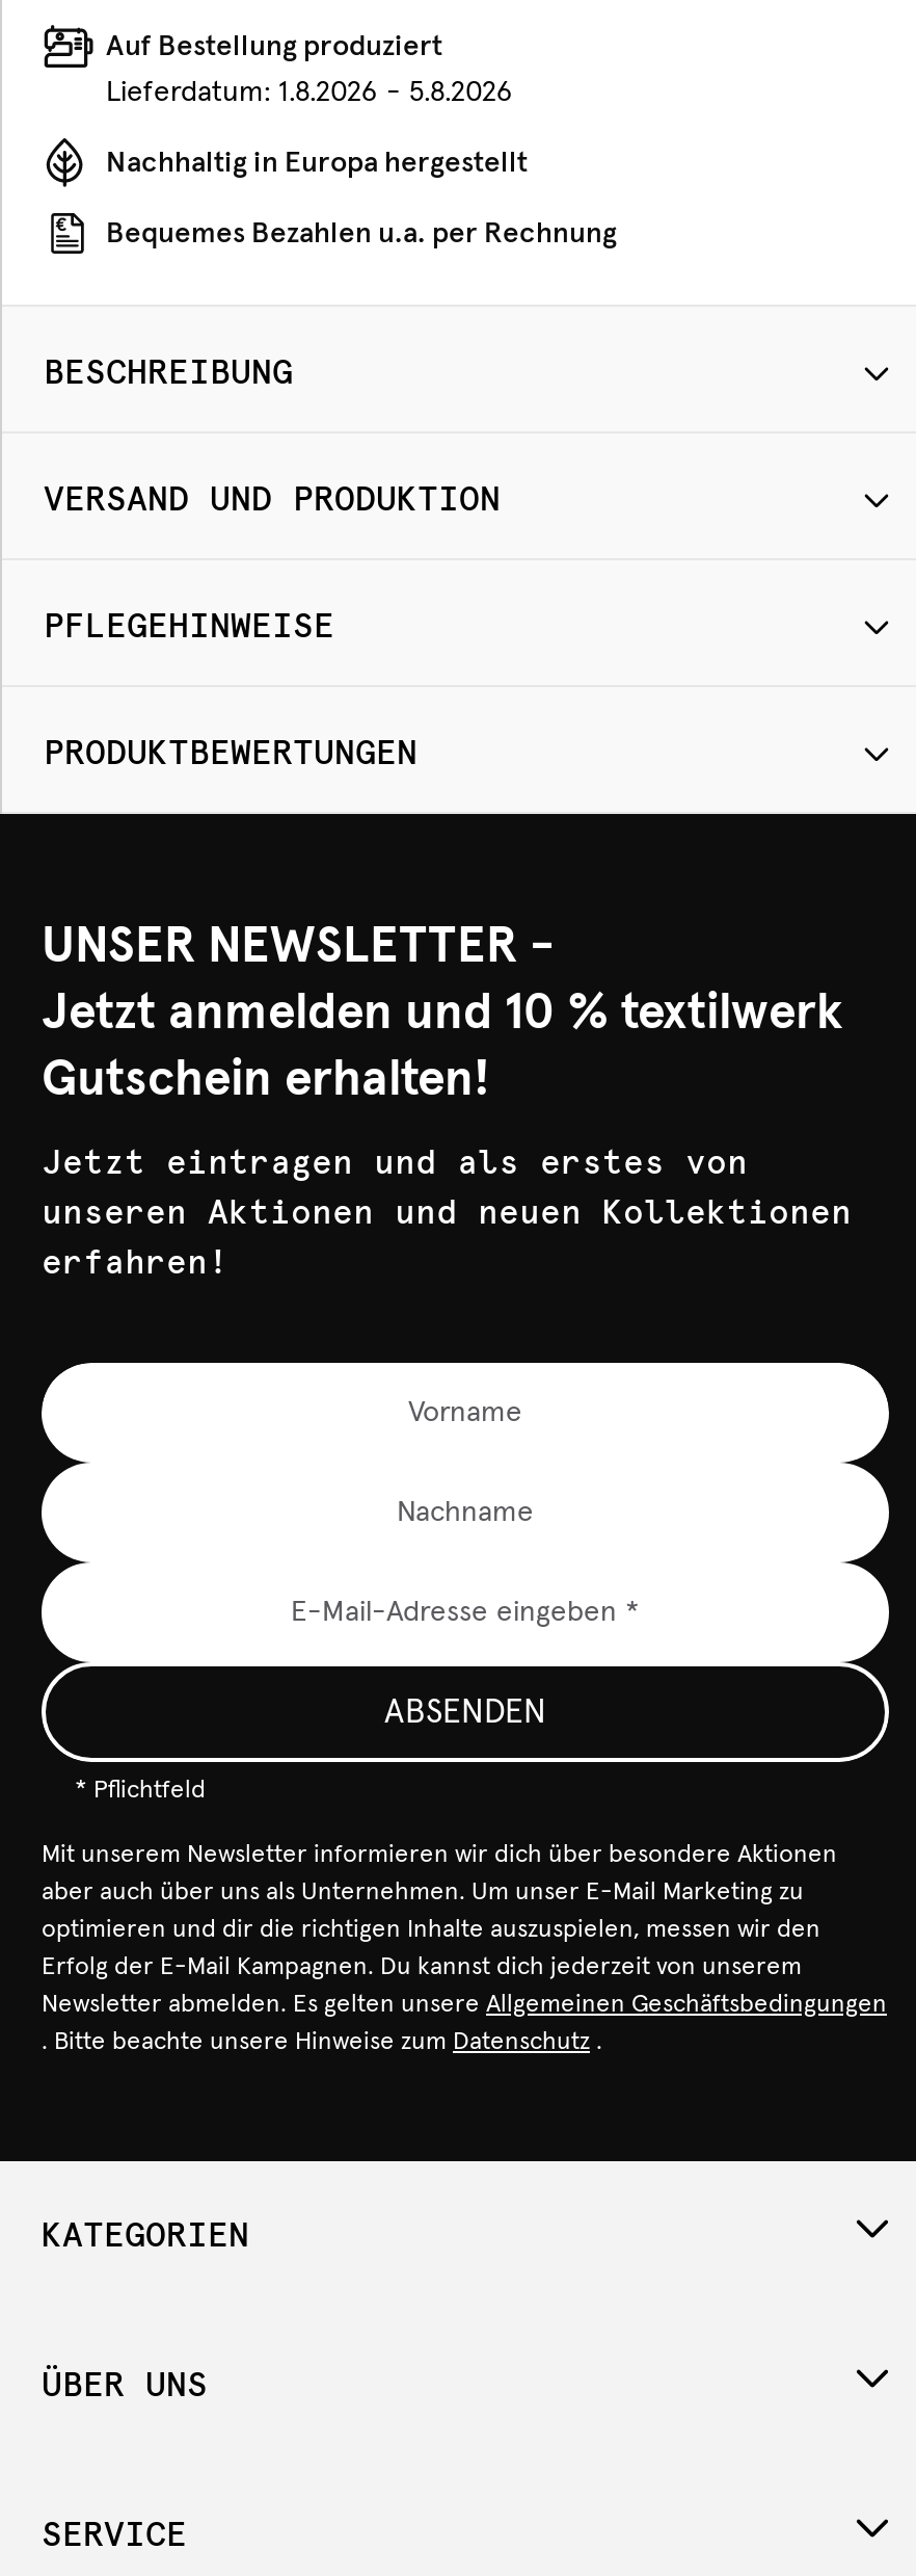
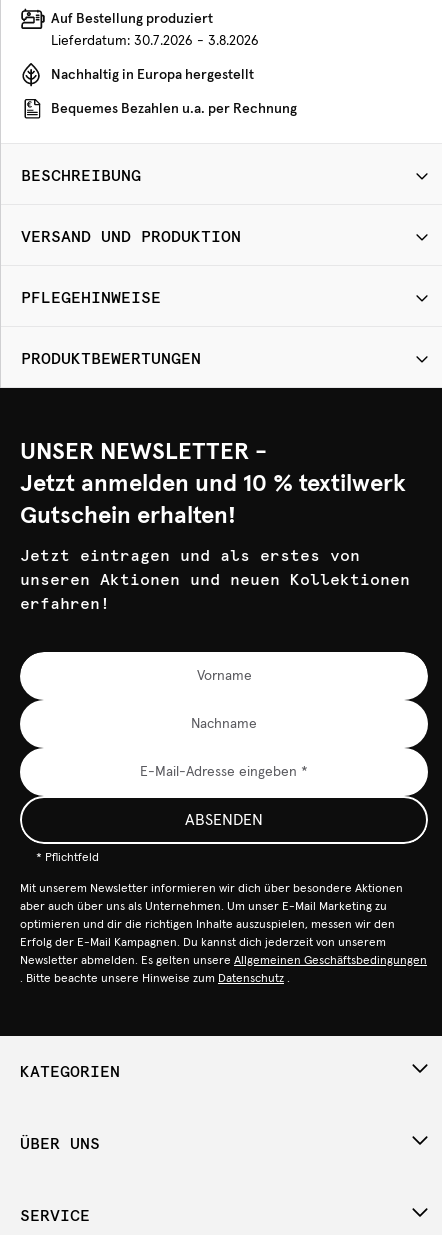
[106,78,513,107] Lieferdatum: 1.8.2026 - 5.8.2026 -> [51,34,259,48] Lieferdatum: 30.7.2026 - 3.8.2026

